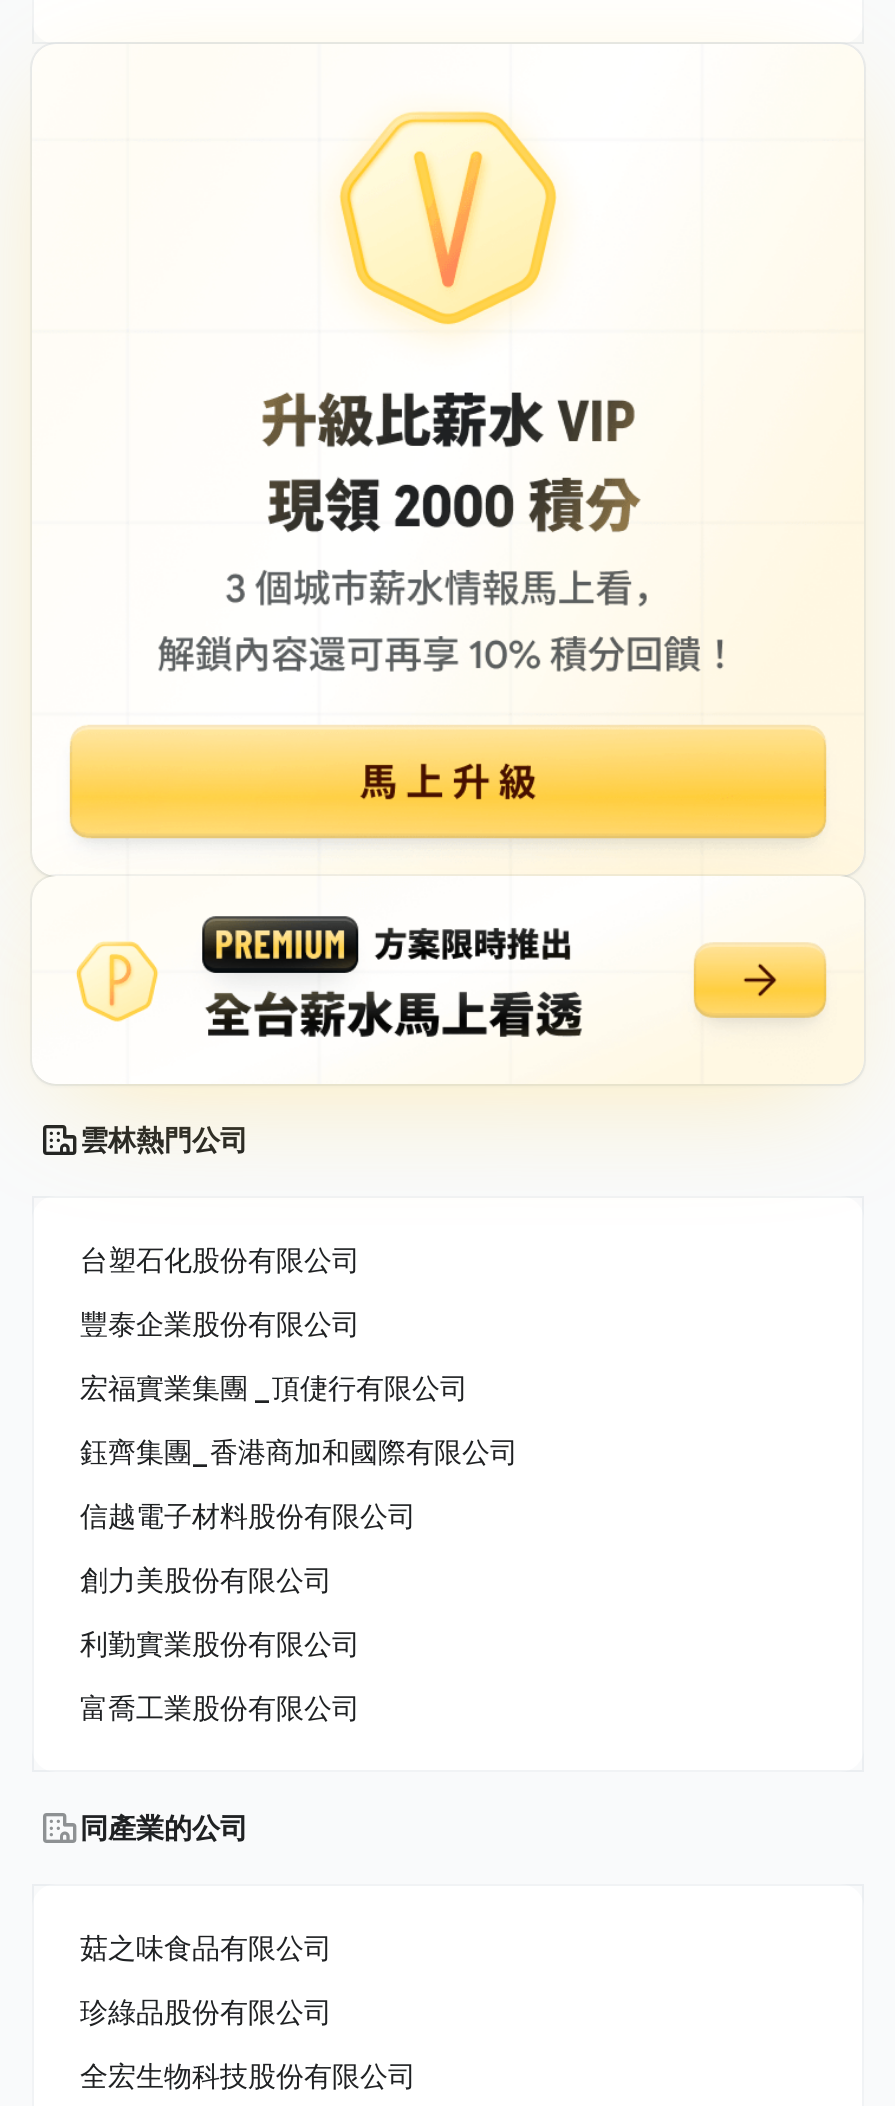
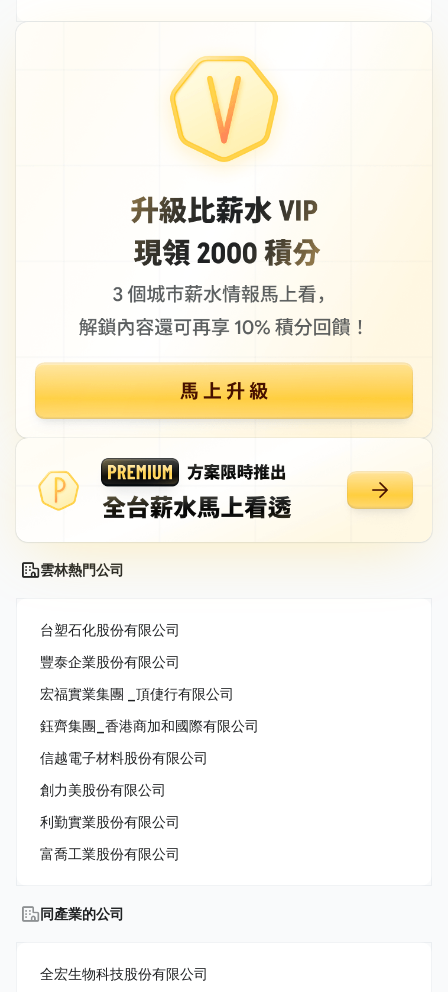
[80,1930,332,2028] 菇之味食品有限公司 | 珍綠品股份有限公司 -> none

